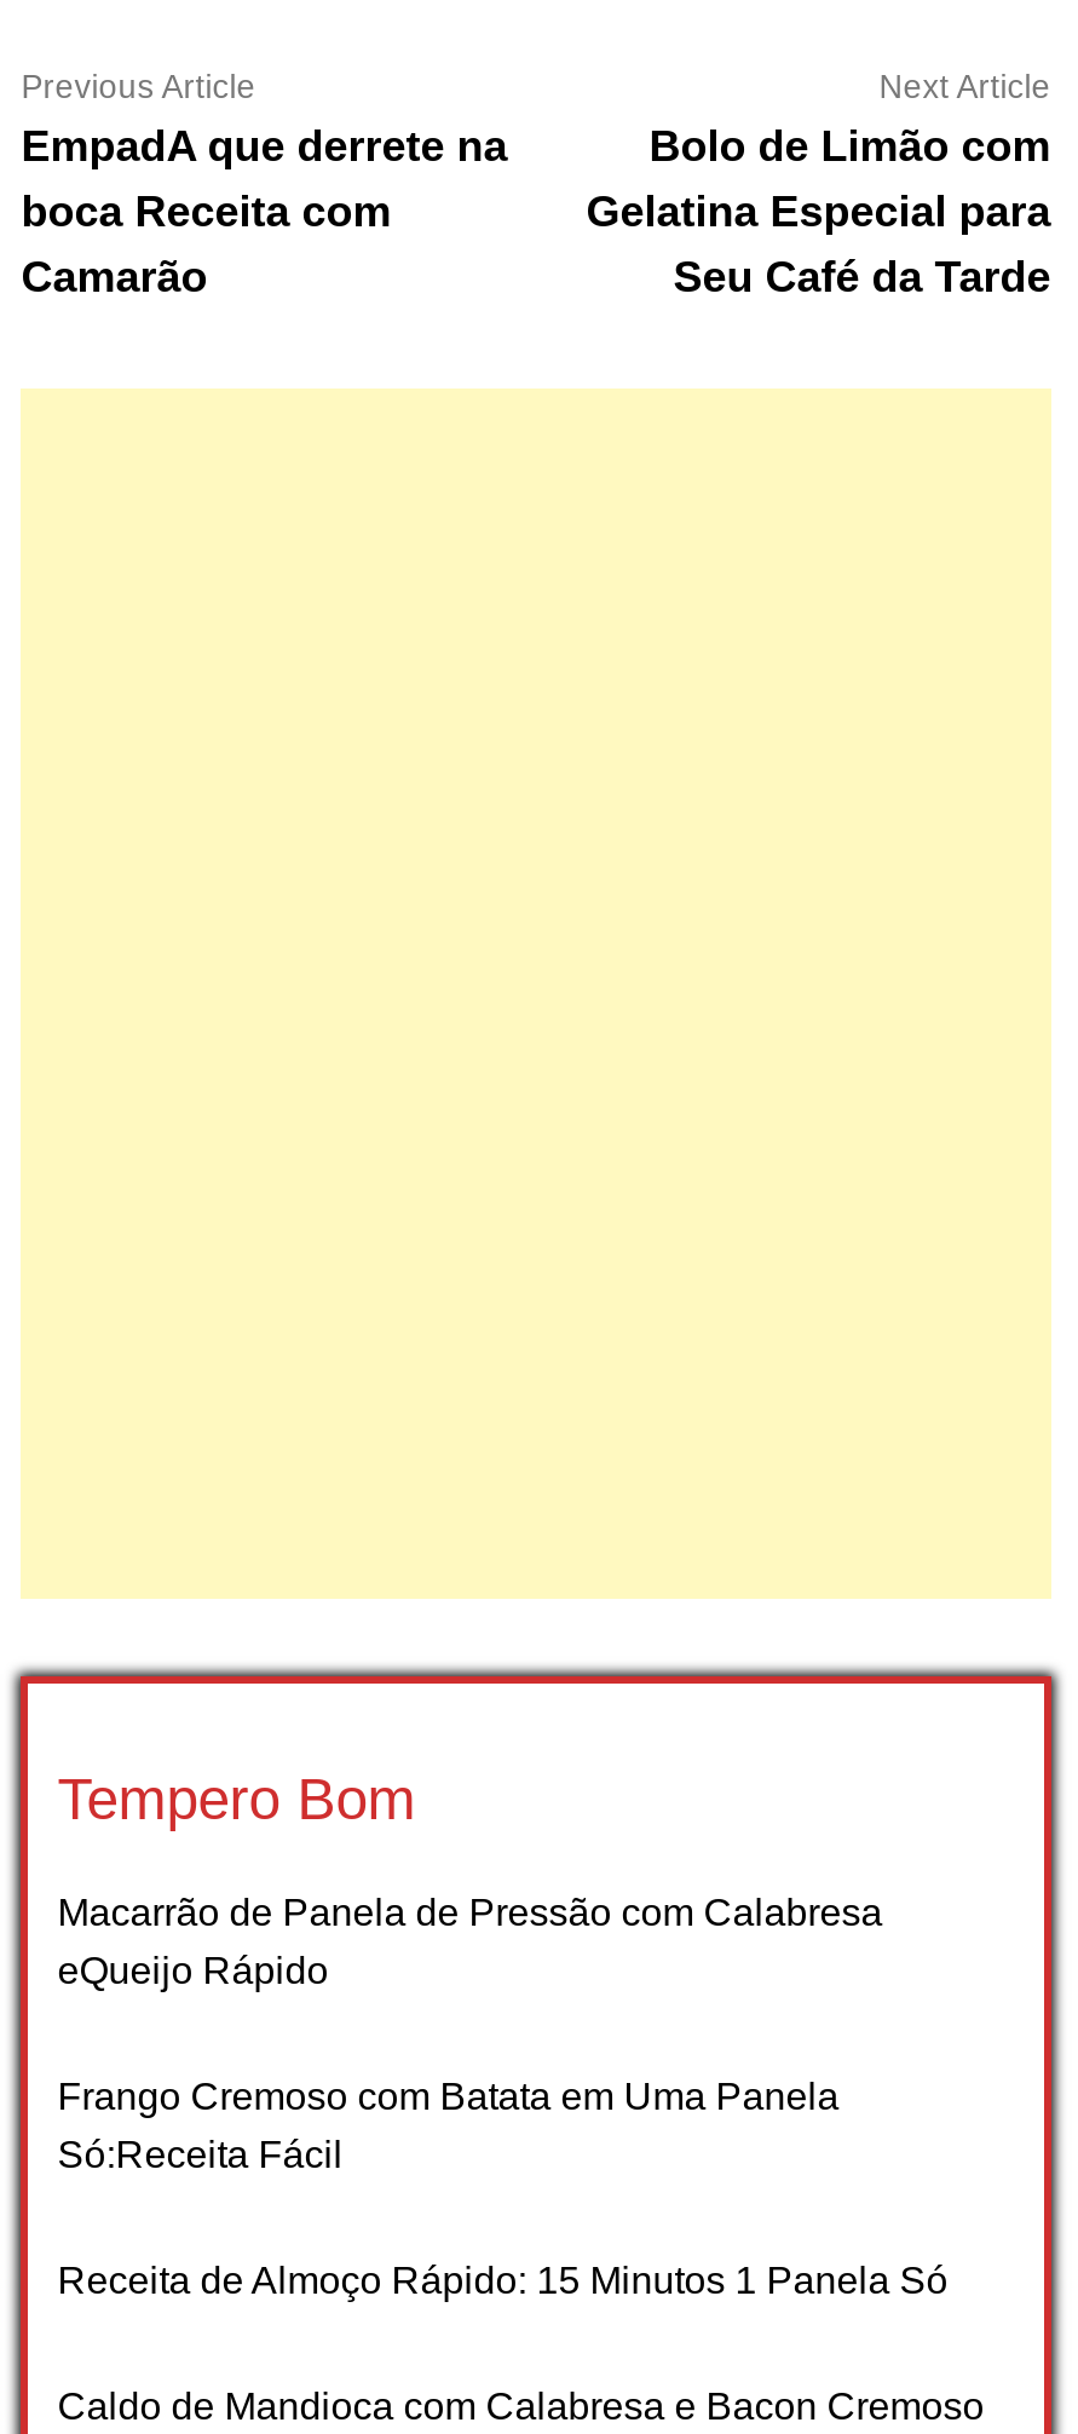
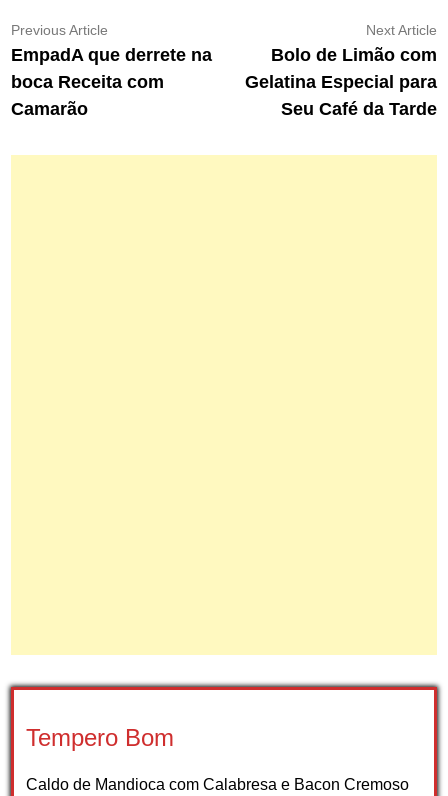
[57,1892,948,2301] Macarrão de Panela de Pressão com Calabresa | eQueijo Rápido | Frango Cremoso com Batata em Uma Panela | Só:Receita Fácil | Receita de Almoço Rápido: 15 Minutos 1 Panela Só -> none

